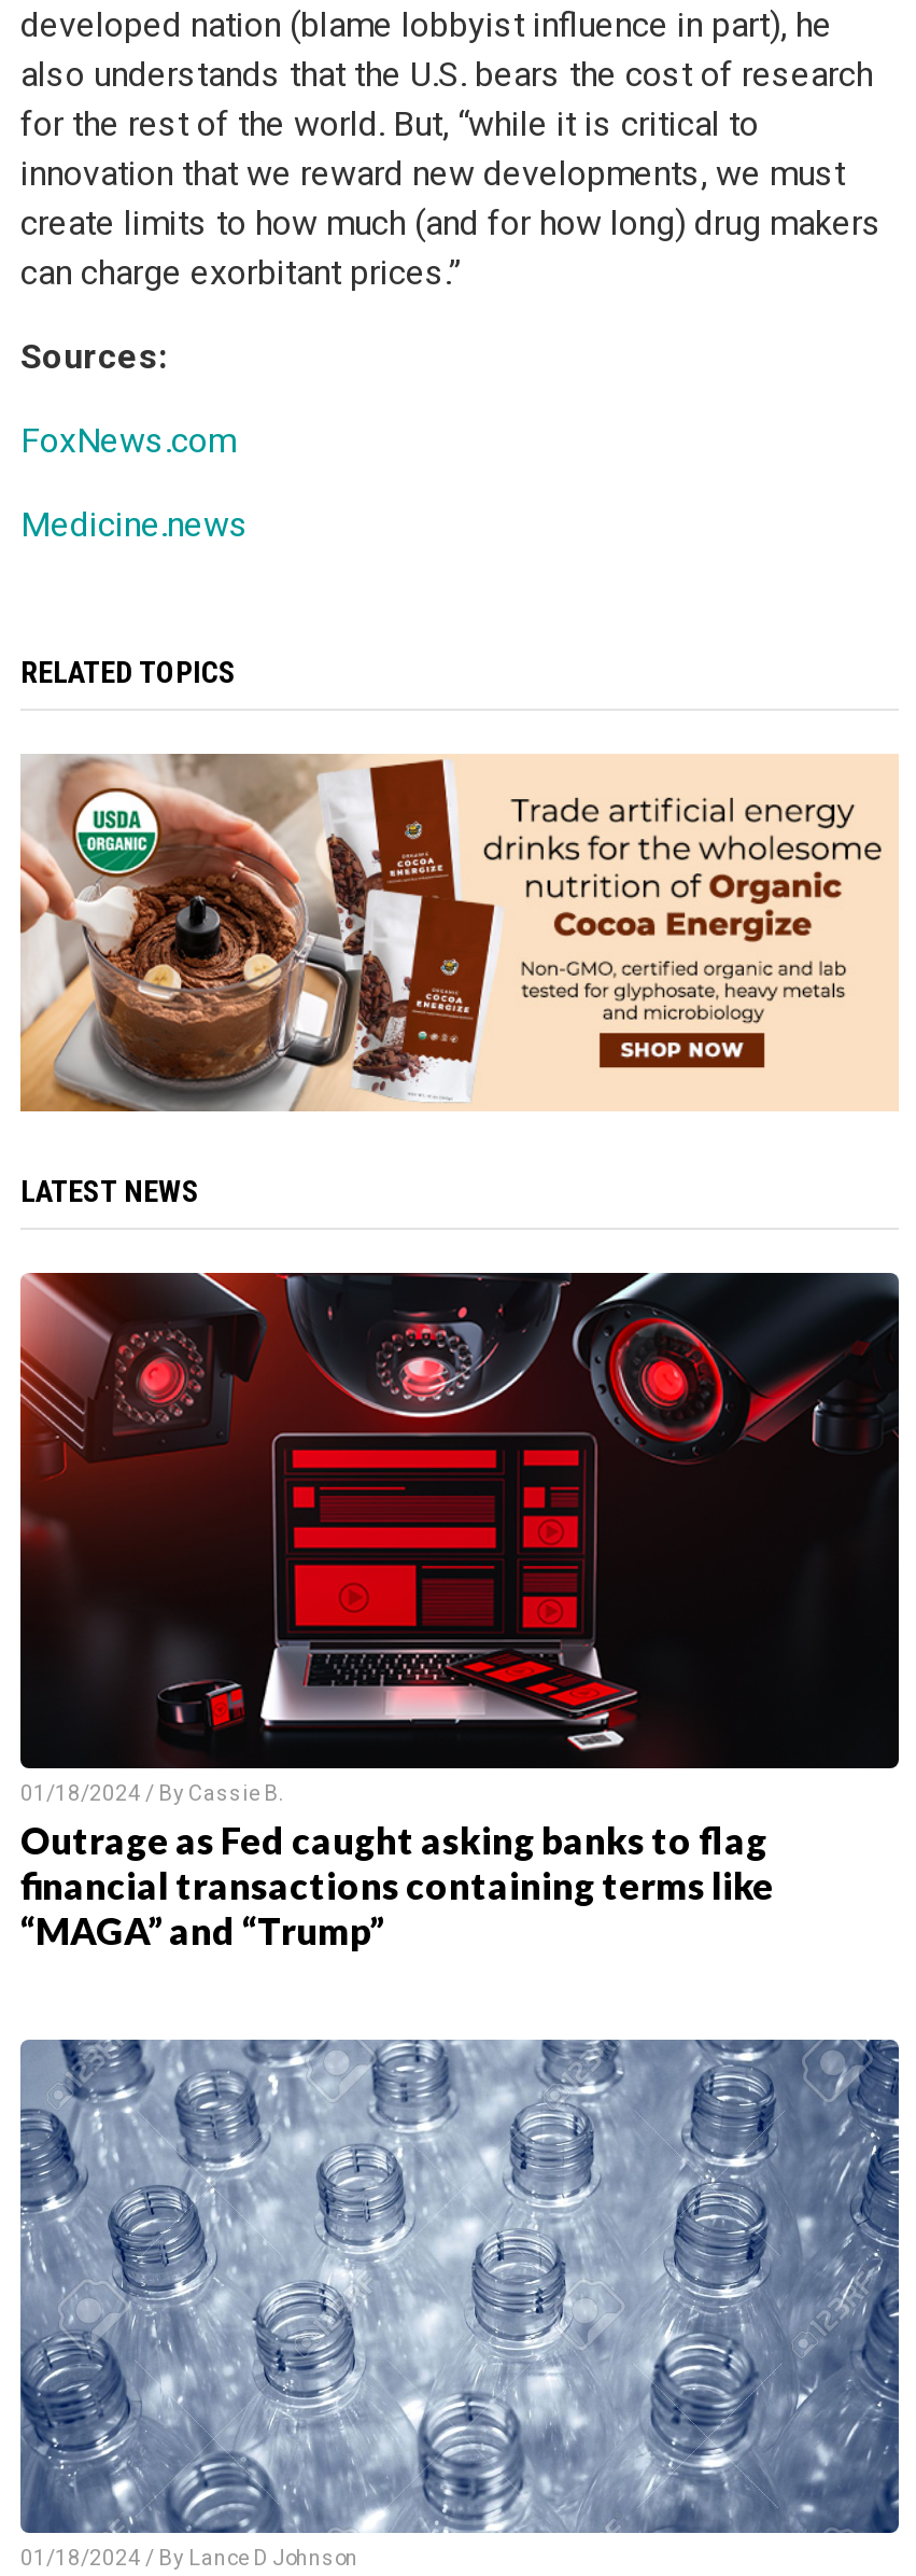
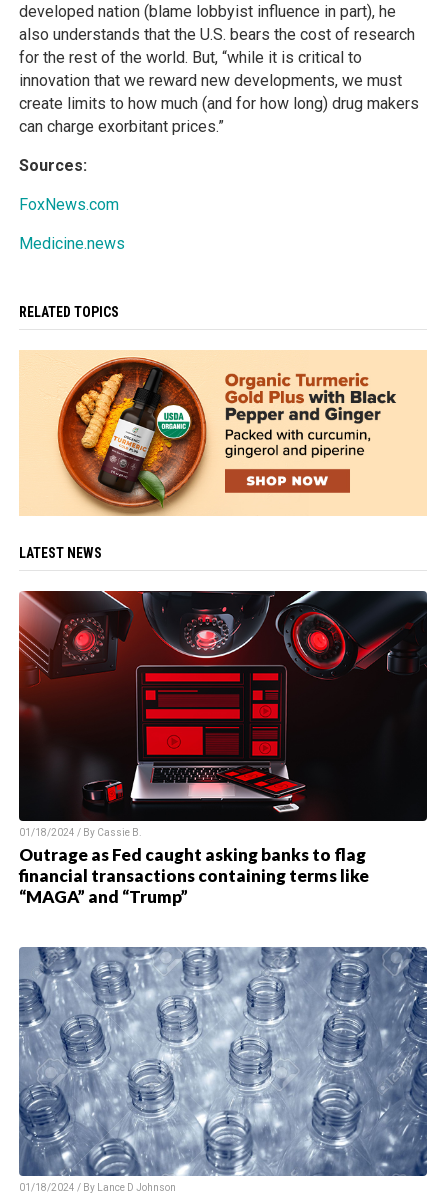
[18,752,884,1114] [image] -> [19,350,419,516] [image]

